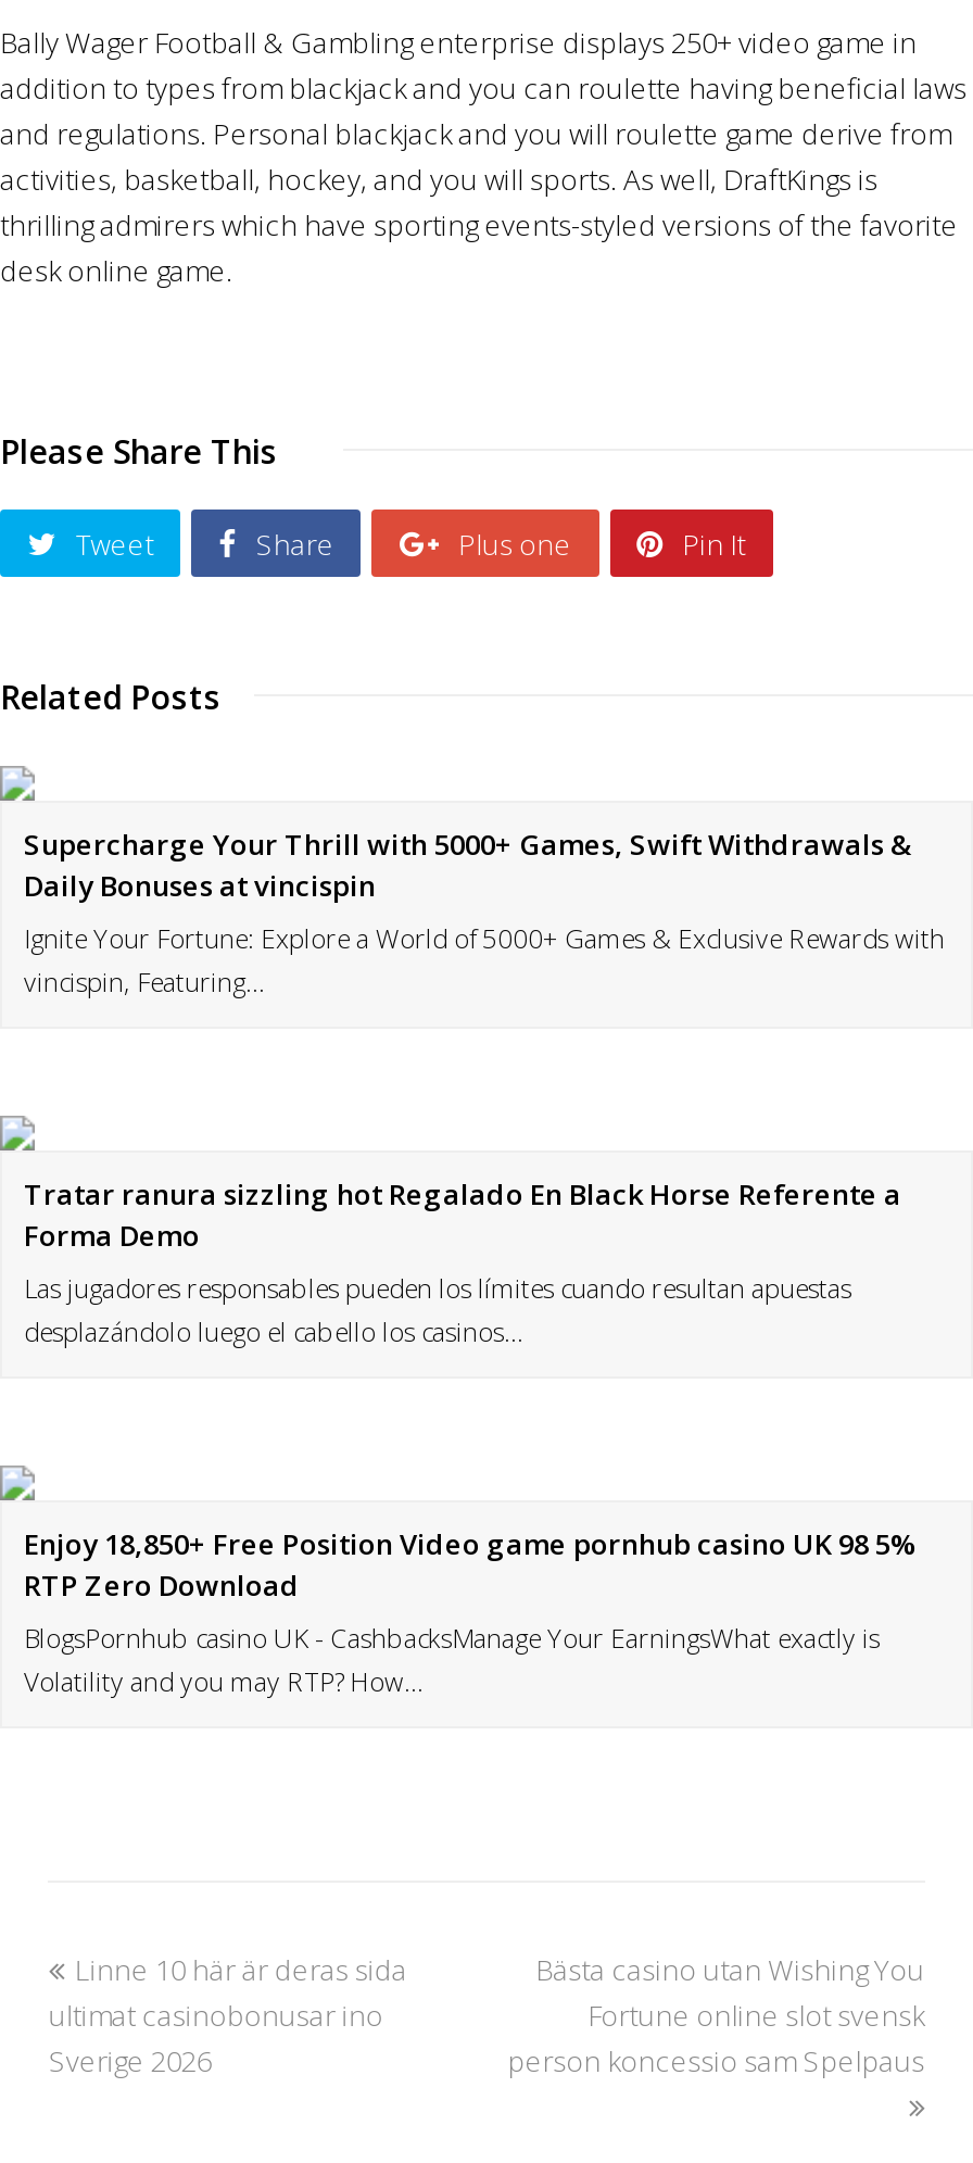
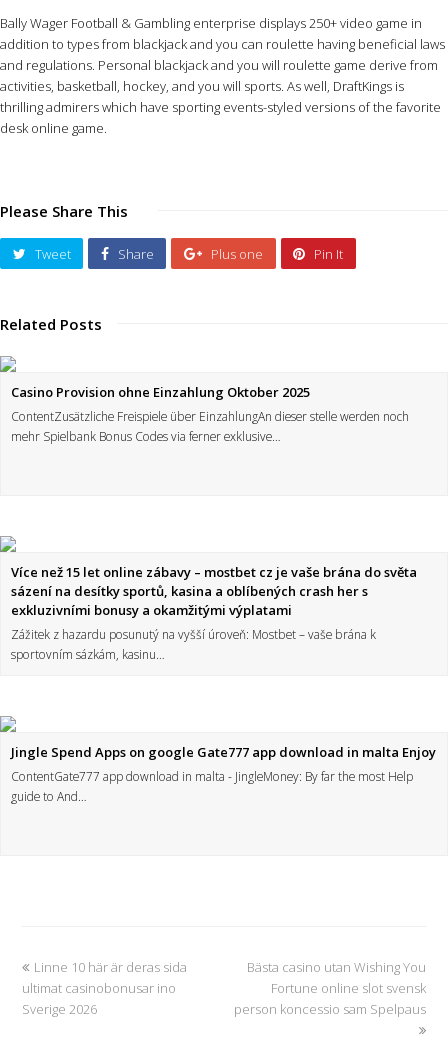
[24,825,945,1001] Supercharge Your Thrill with 5000+ Games, Swift Withdrawals & | Daily Bonuses at vincispin | Ignite Your Fortune: Explore a World of 5000+ Games & Exclusive Rewards with | vincispin, Featuring… -> [11,383,409,445] Casino Provision ohne Einzahlung Oktober 2025 | ContentZusätzliche Freispiele über EinzahlungAn dieser stelle werden noch | mehr Spielbank Bonus Codes via ferner exklusive…
[24,1175,901,1351] Tratar ranura sizzling hot Regalado En Black Horse Referente a | Forma Demo | Las jugadores responsables pueden los límites cuando resultan apuestas | desplazándolo luego el cabello los casinos… -> [11,563,417,663] Více než 15 let online zábavy – mostbet cz je vaše brána do světa | sázení na desítky sportů, kasina a oblíbených crash her s | exkluzivními bonusy a okamžitými výplatami | Zážitek z hazardu posunutý na vyšší úroveň: Mostbet – vaše brána k | sportovním sázkám, kasinu…
[24,1525,917,1701] Enjoy 18,850+ Free Position Video game pornhub casino UK 98 5% | RTP Zero Download | BlogsPornhub casino UK - CashbacksManage Your EarningsWhat exactly is | Volatility and you may RTP? How… -> [11,743,436,805] Jingle Spend Apps on google Gate777 app download in malta Enjoy | ContentGate777 app download in malta - JingleMoney: By far the most Help | guide to And…

